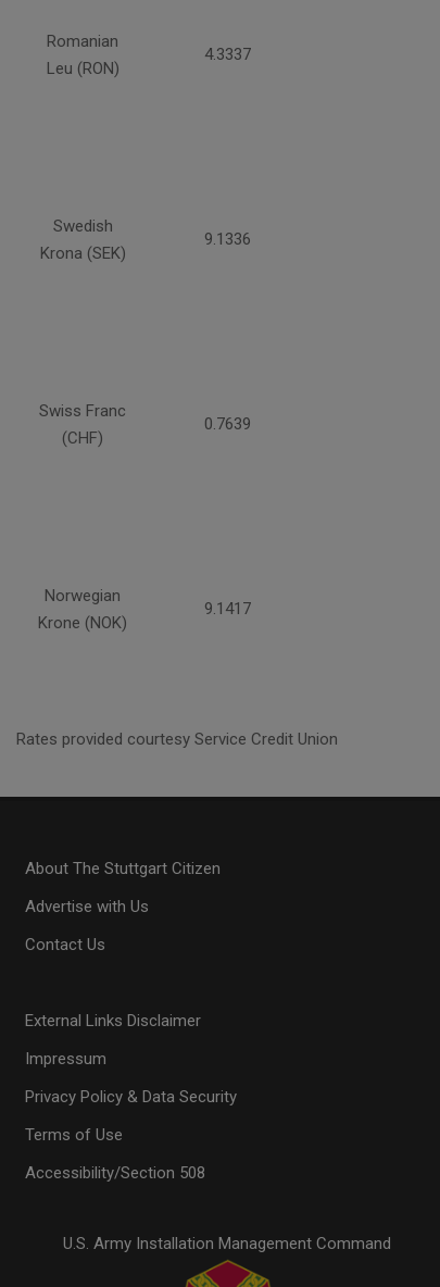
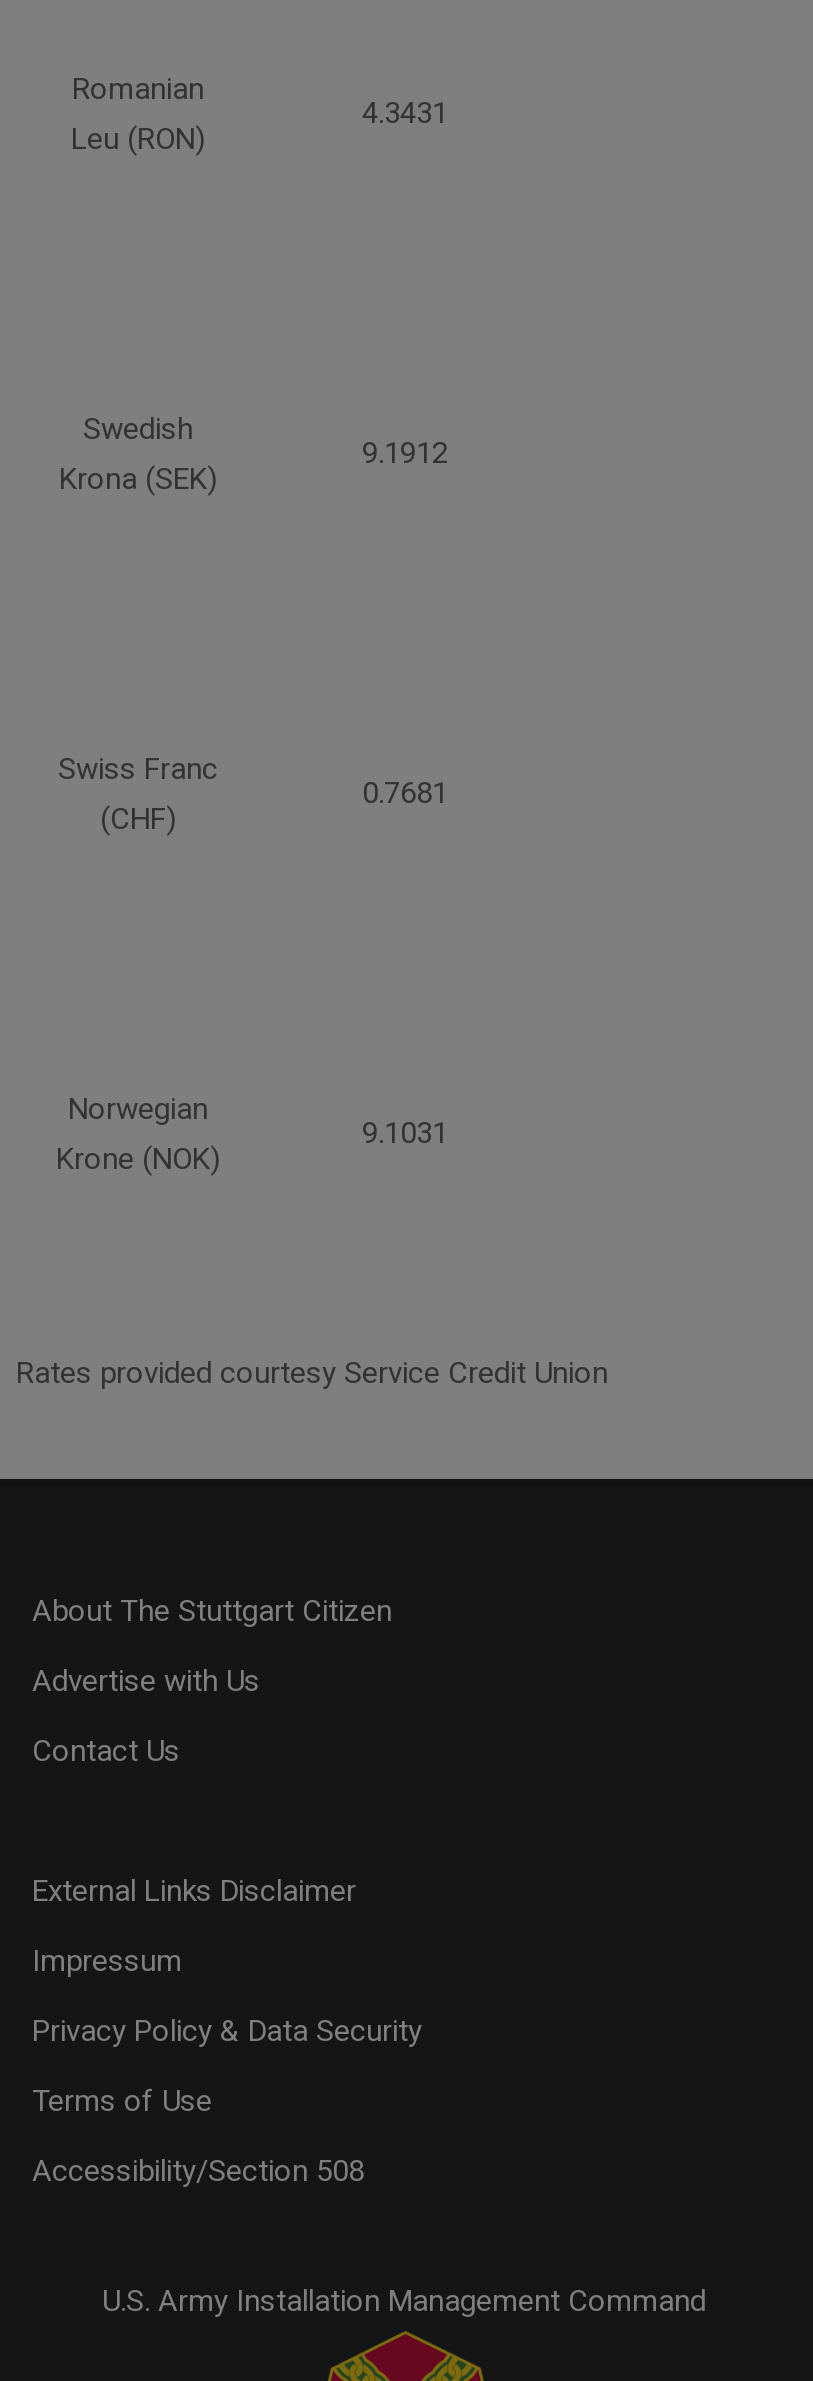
[204,45,251,64] 4.3337 -> [362,95,448,131] 4.3431
[204,229,251,249] 9.1336 -> [362,435,448,471] 9.1912
[204,414,251,434] 0.7639 -> [362,775,448,811] 0.7681
[204,599,251,619] 9.1417 -> [362,1115,448,1151] 9.1031

